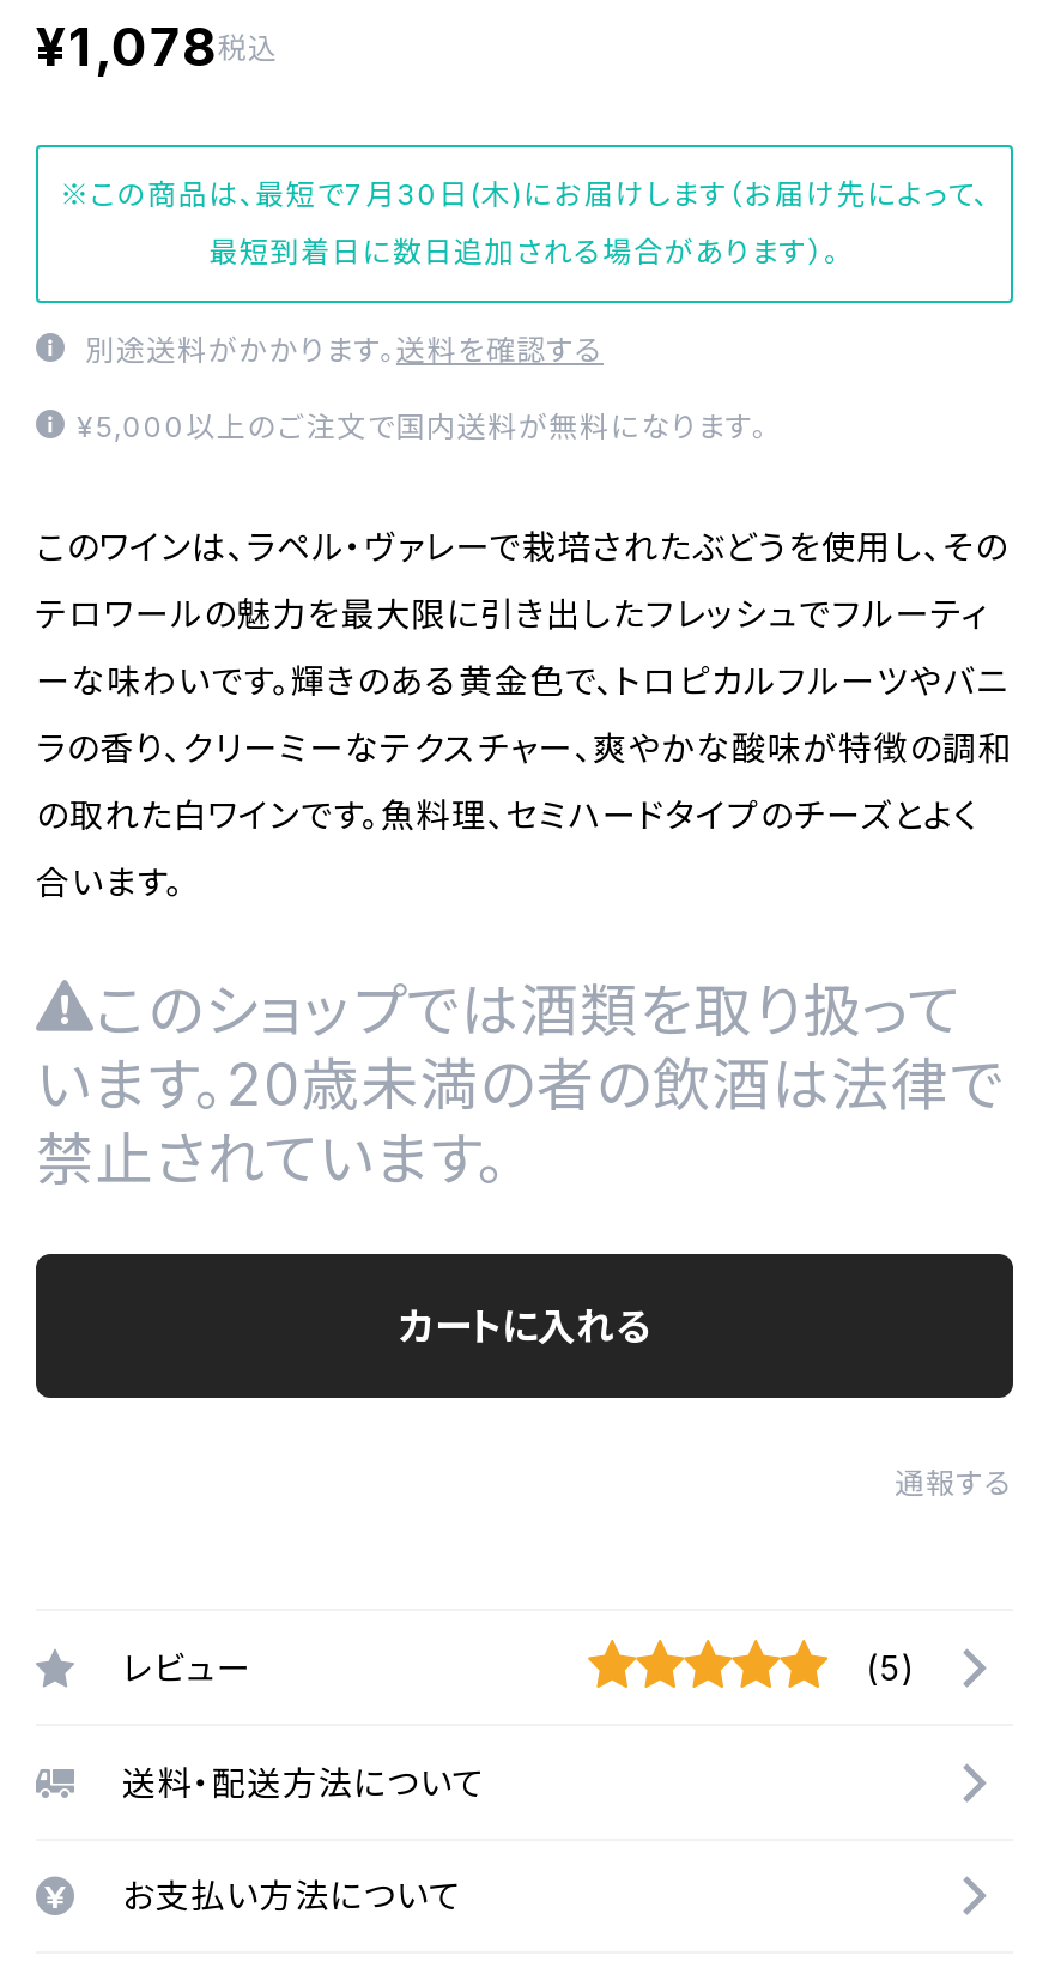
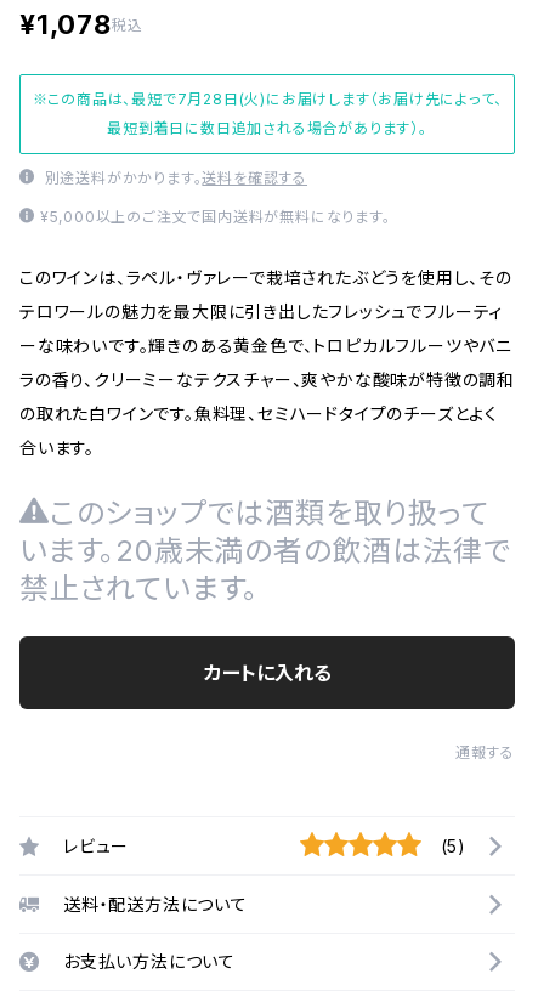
[60,176,989,212] ※この商品は、最短で7月30日(木)にお届けします（お届け先によって、 -> [32,90,502,108] ※この商品は、最短で7月28日(火)にお届けします（お届け先によって、

